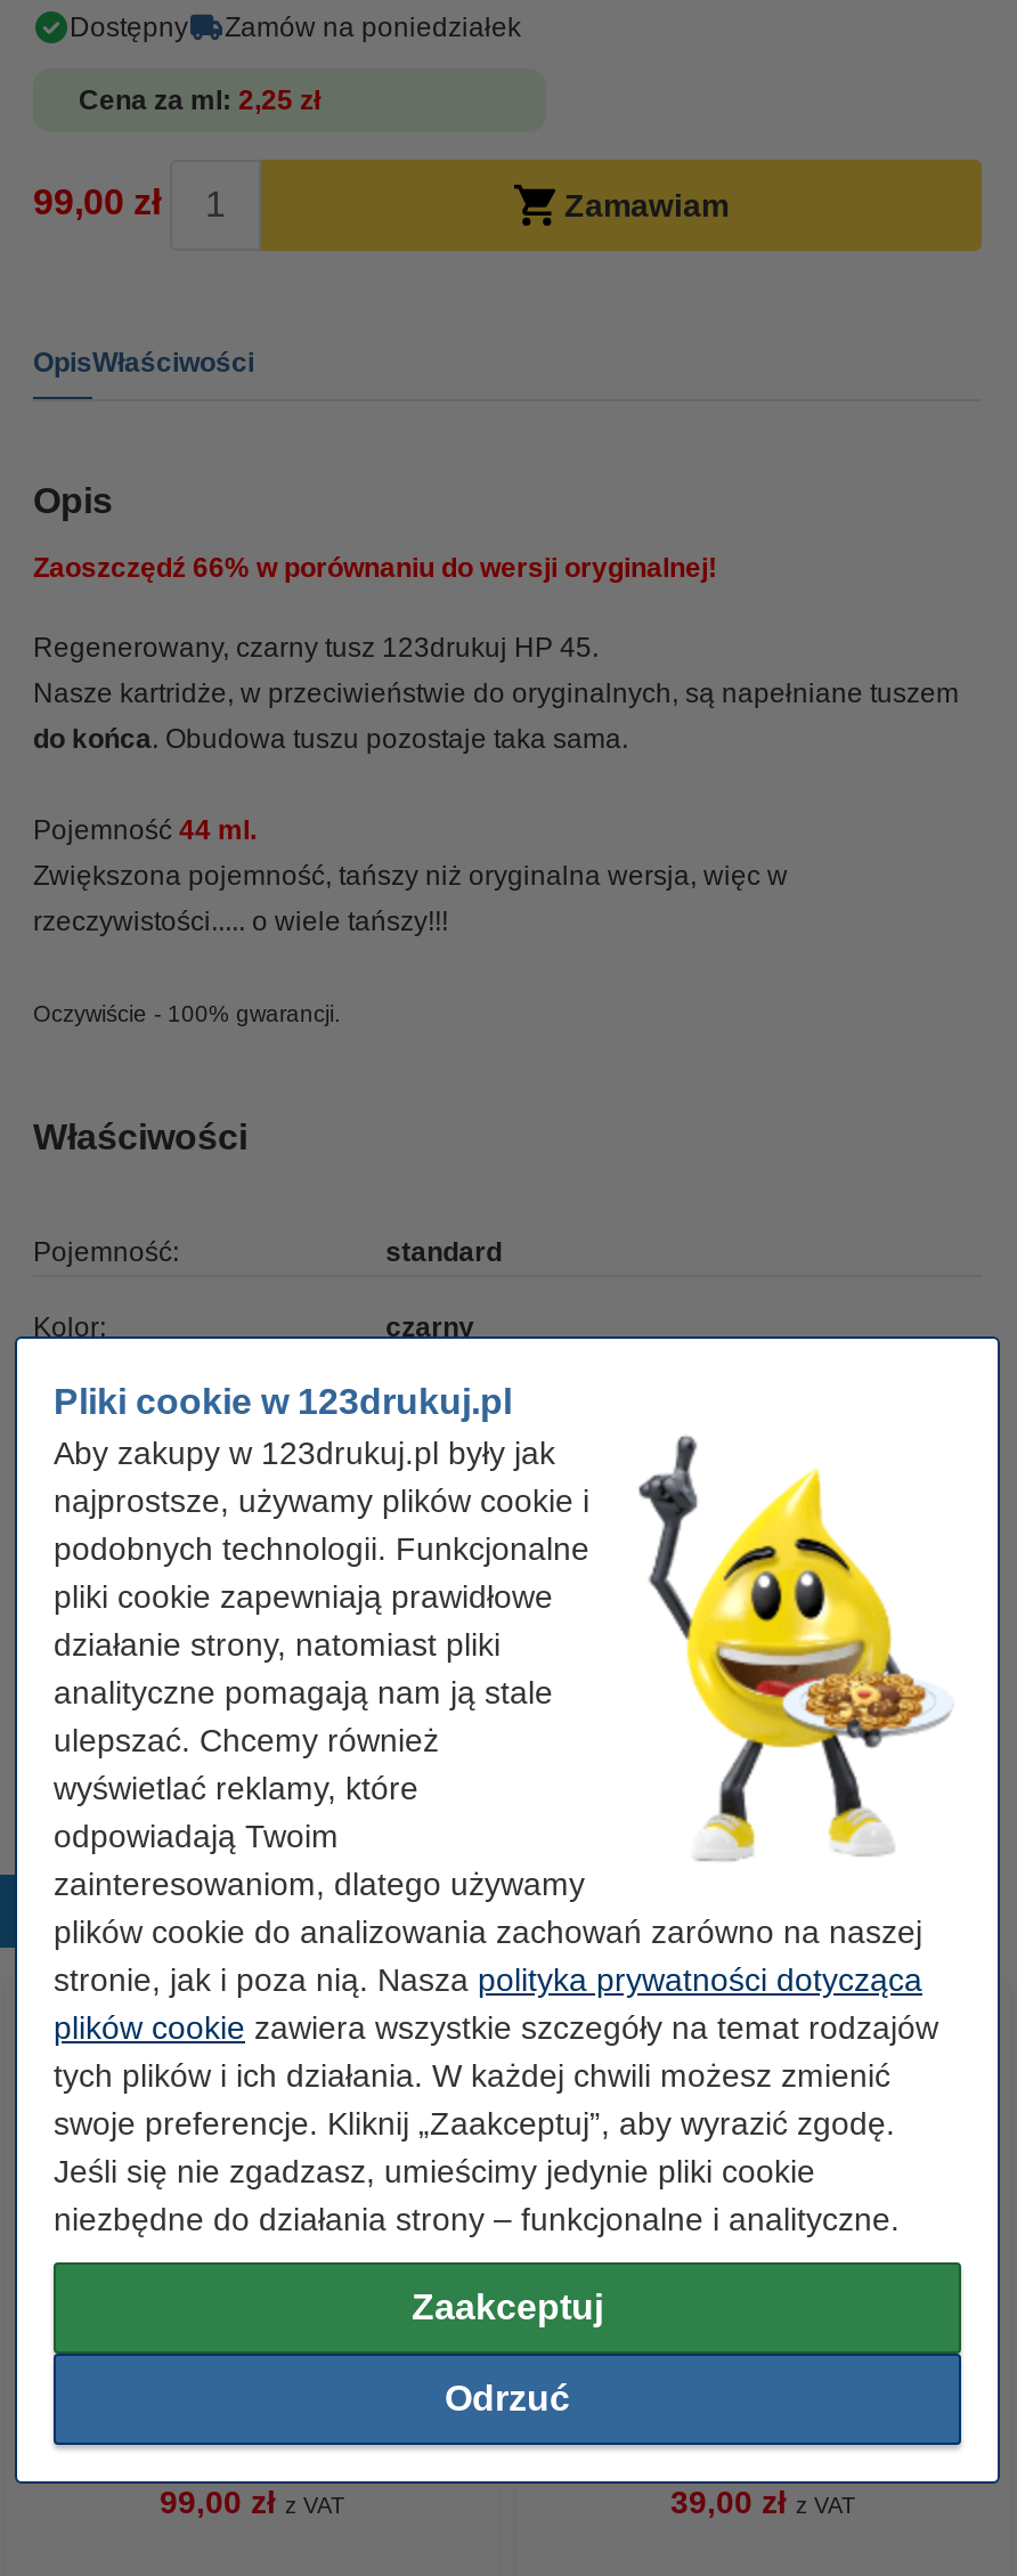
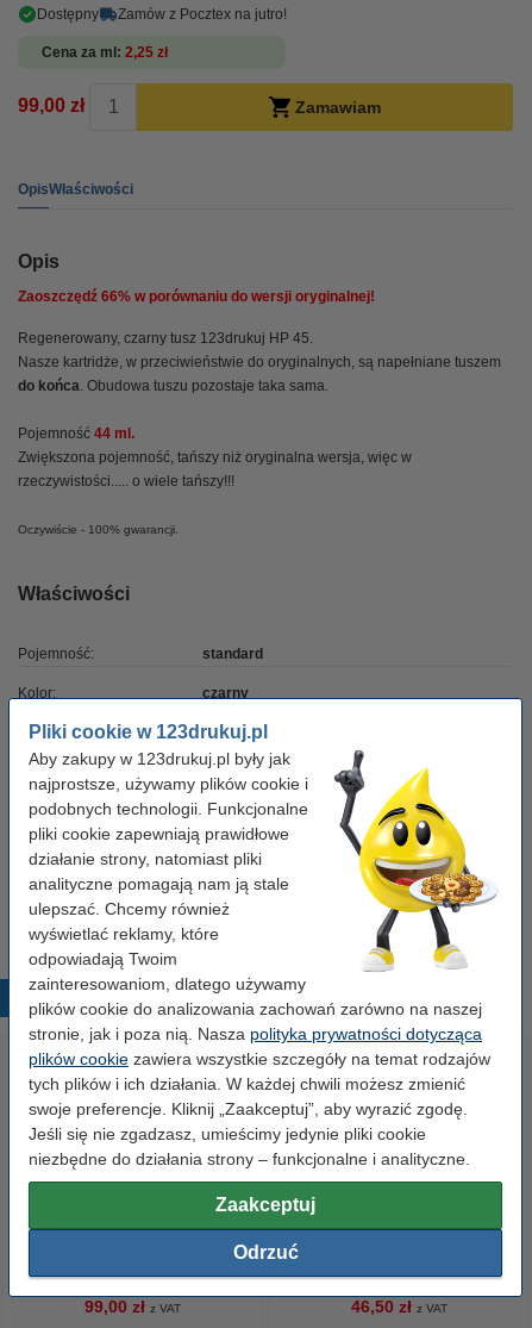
[225,11,521,43] Zamów na poniedziałek -> [118,6,287,23] Zamów z Pocztex na jutro!
[670,2484,855,2520] 39,00 zł z VAT -> [351,1297,447,1316] 46,50 zł z VAT

